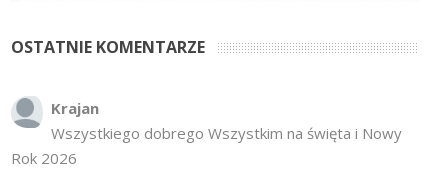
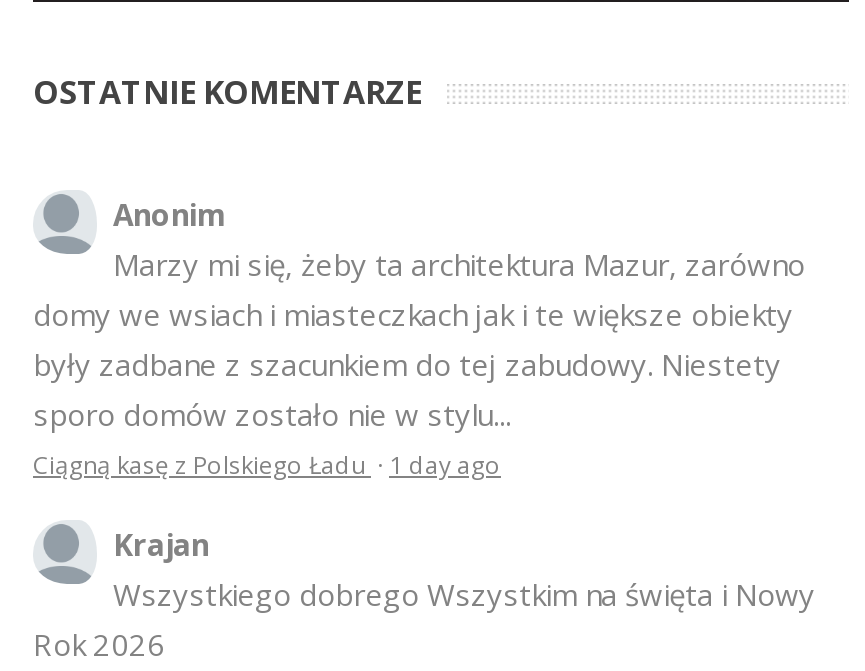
none -> [33,195,805,483] Anonim | Marzy mi się, żeby ta architektura Mazur, zarówno | domy we wsiach i miasteczkach jak i te większe obiekty | były zadbane z szacunkiem do tej zabudowy. Niestety | sporo domów zostało nie w stylu... | Ciągną kasę z Polskiego Ładu · 1 day ago

